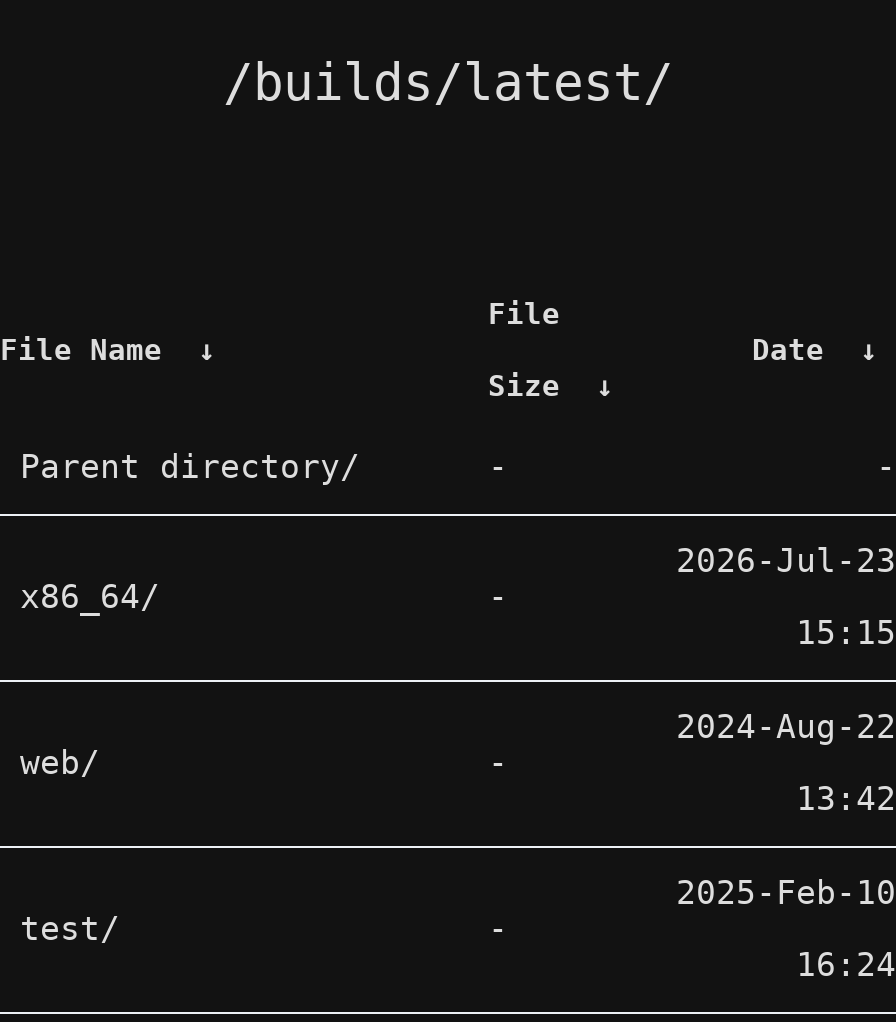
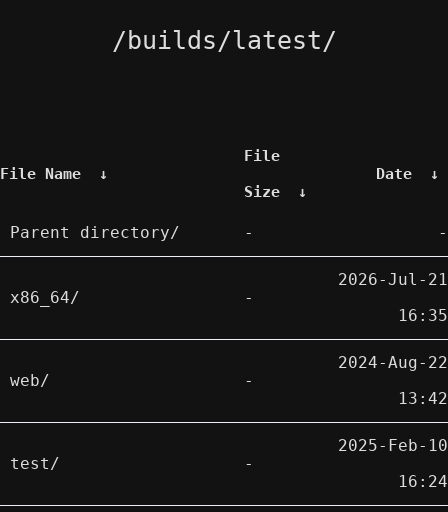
[676,542,896,580] 2026-Jul-23 -> [338,270,448,289] 2026-Jul-21
[796,614,896,652] 15:15 -> [398,306,448,325] 16:35

